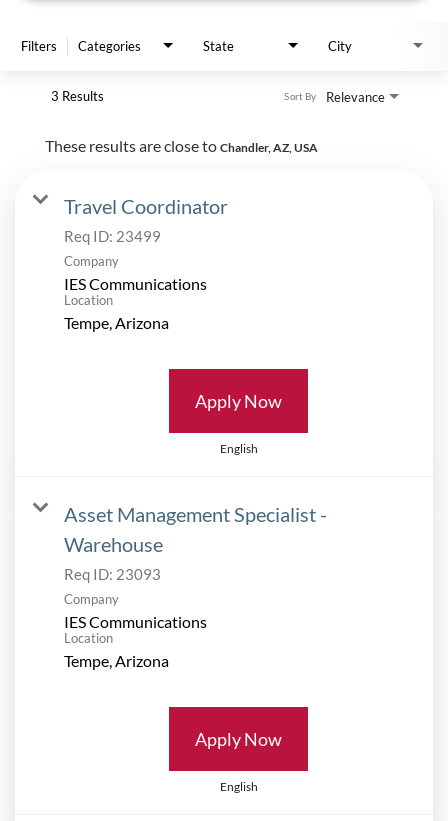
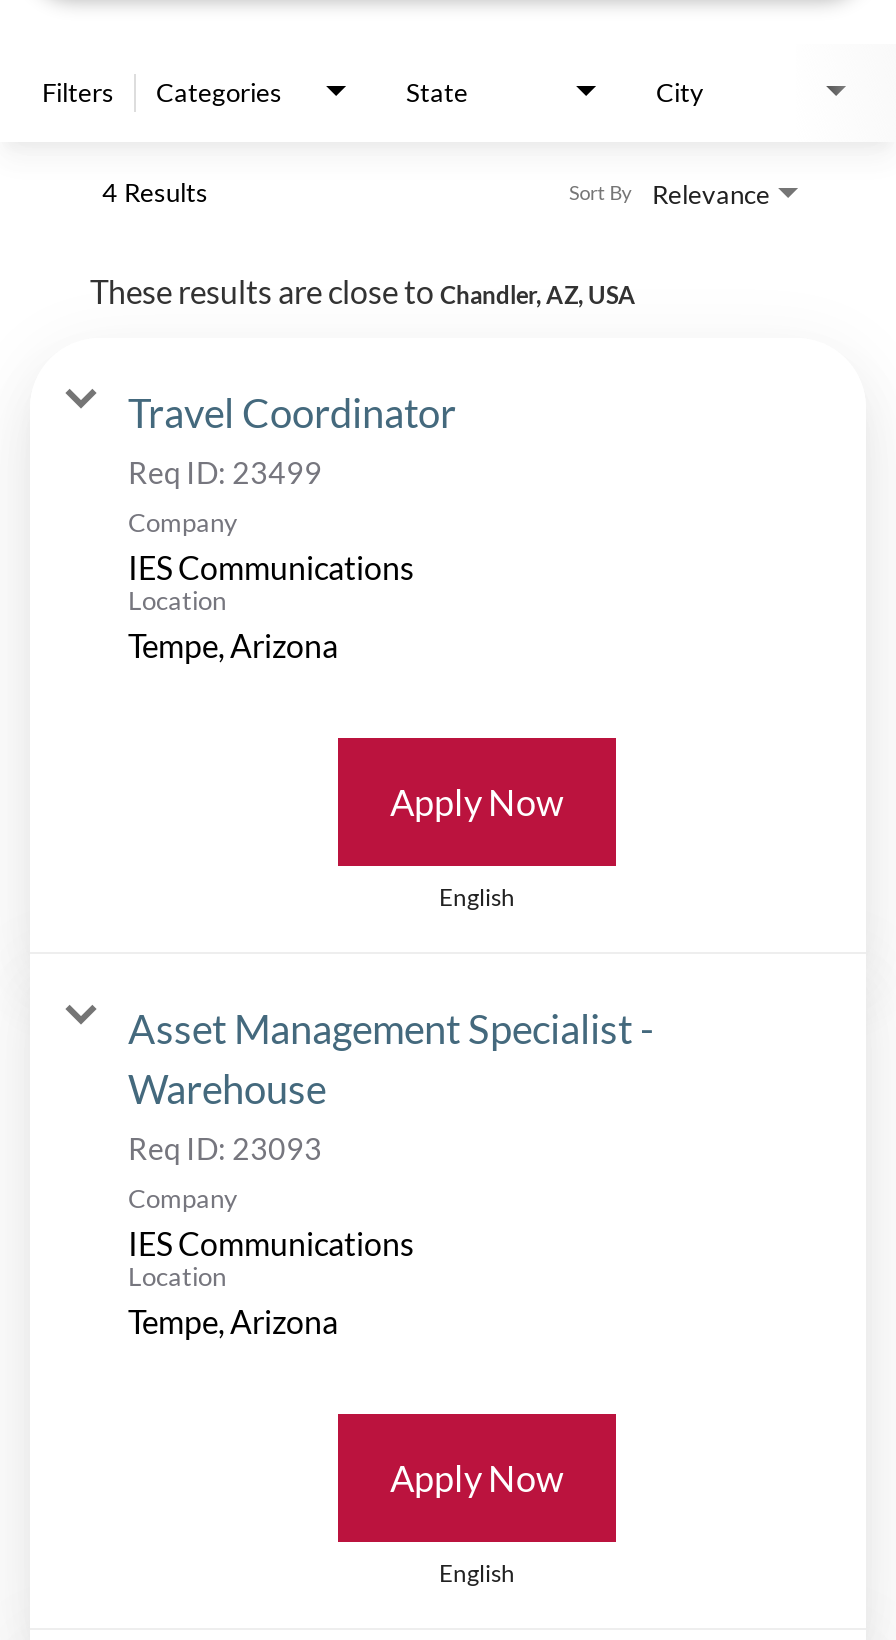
[51,88,104,104] 3 Results -> [102,176,208,208] 4 Results

